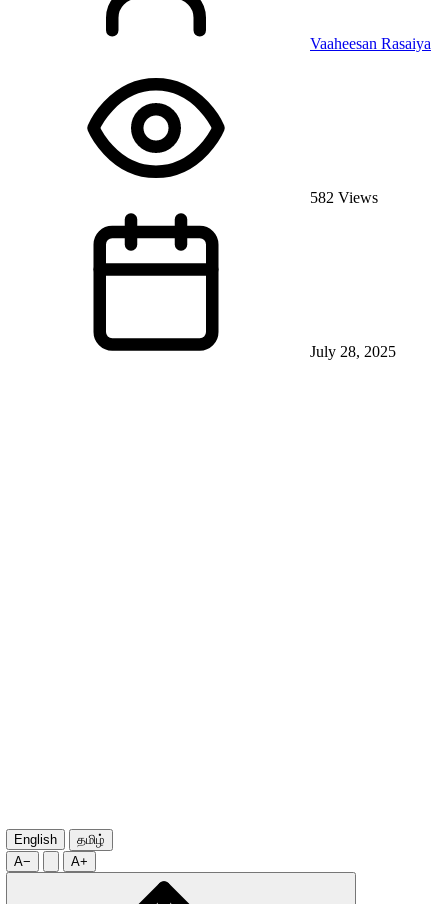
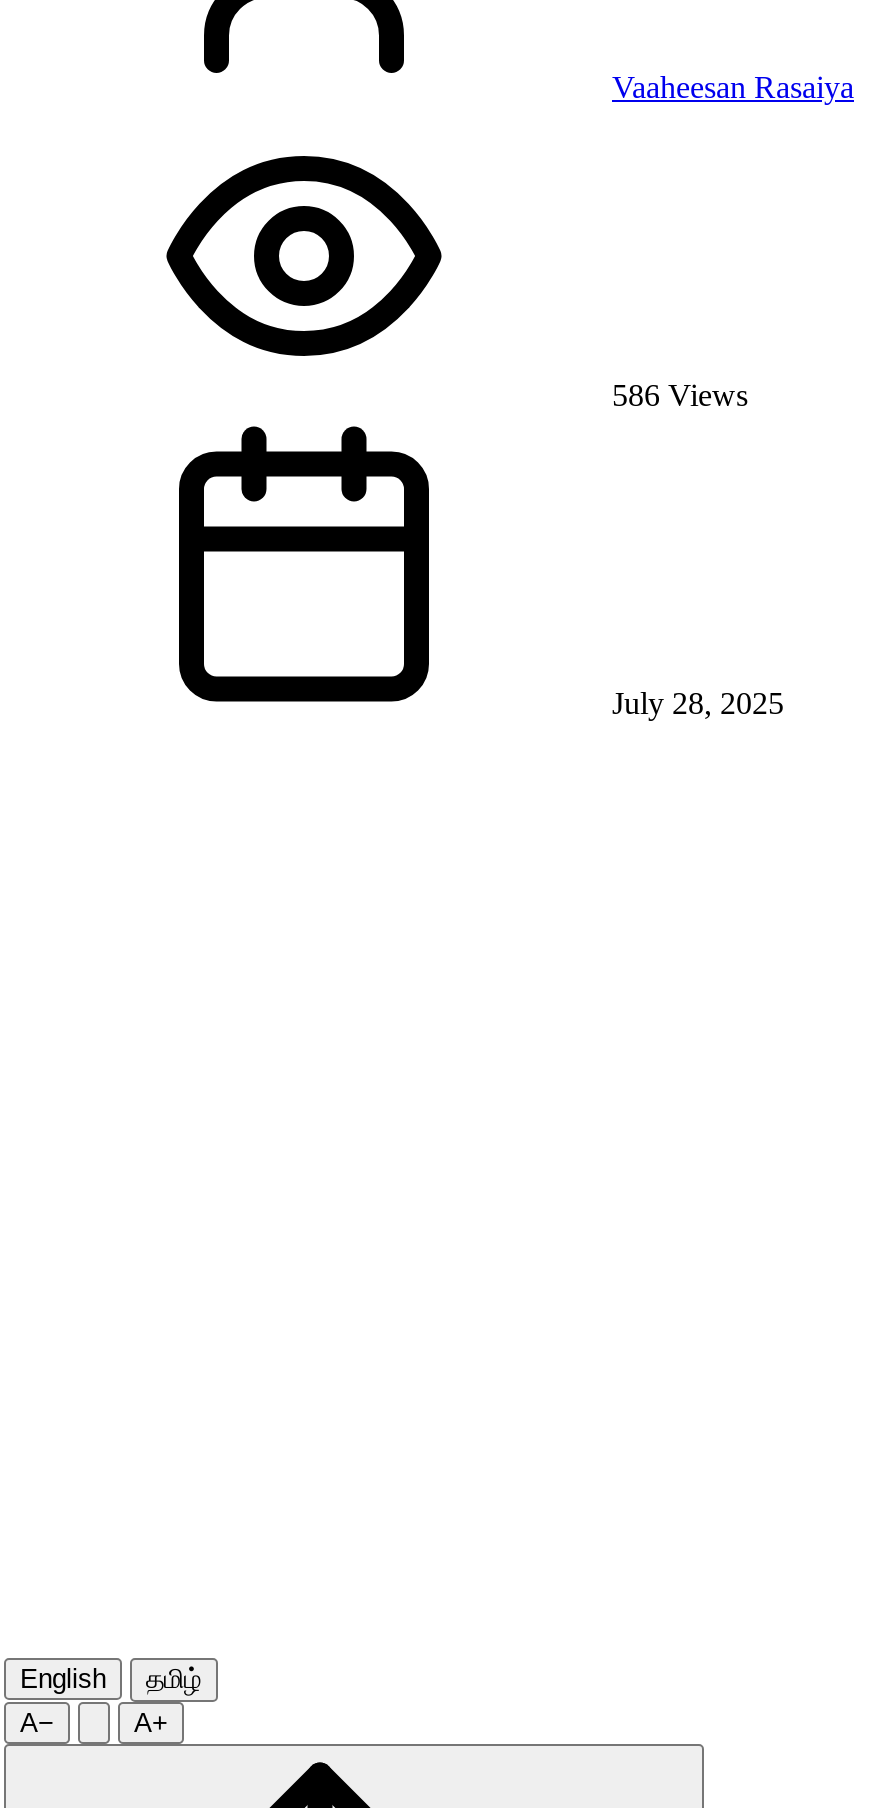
[306,189,378,206] 582 Views -> [604,379,748,413] 586 Views

